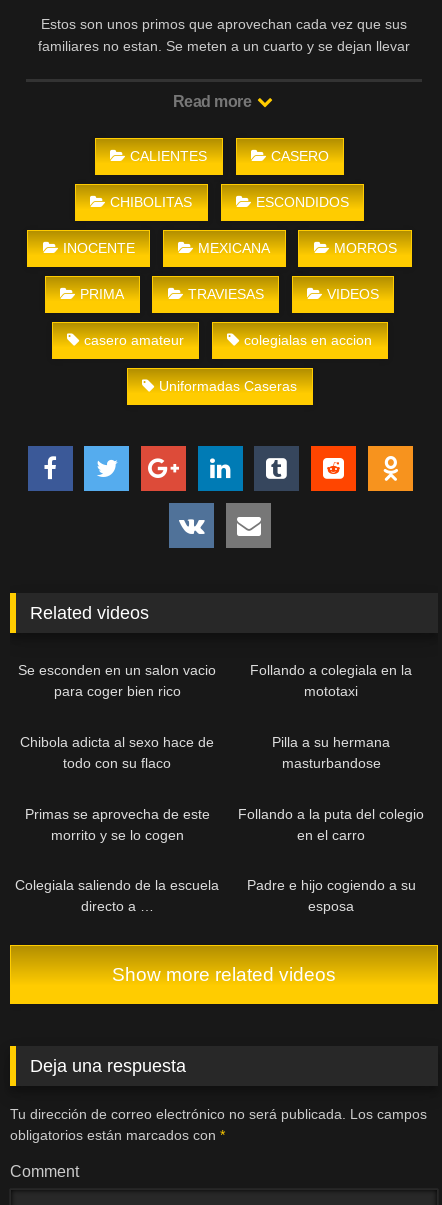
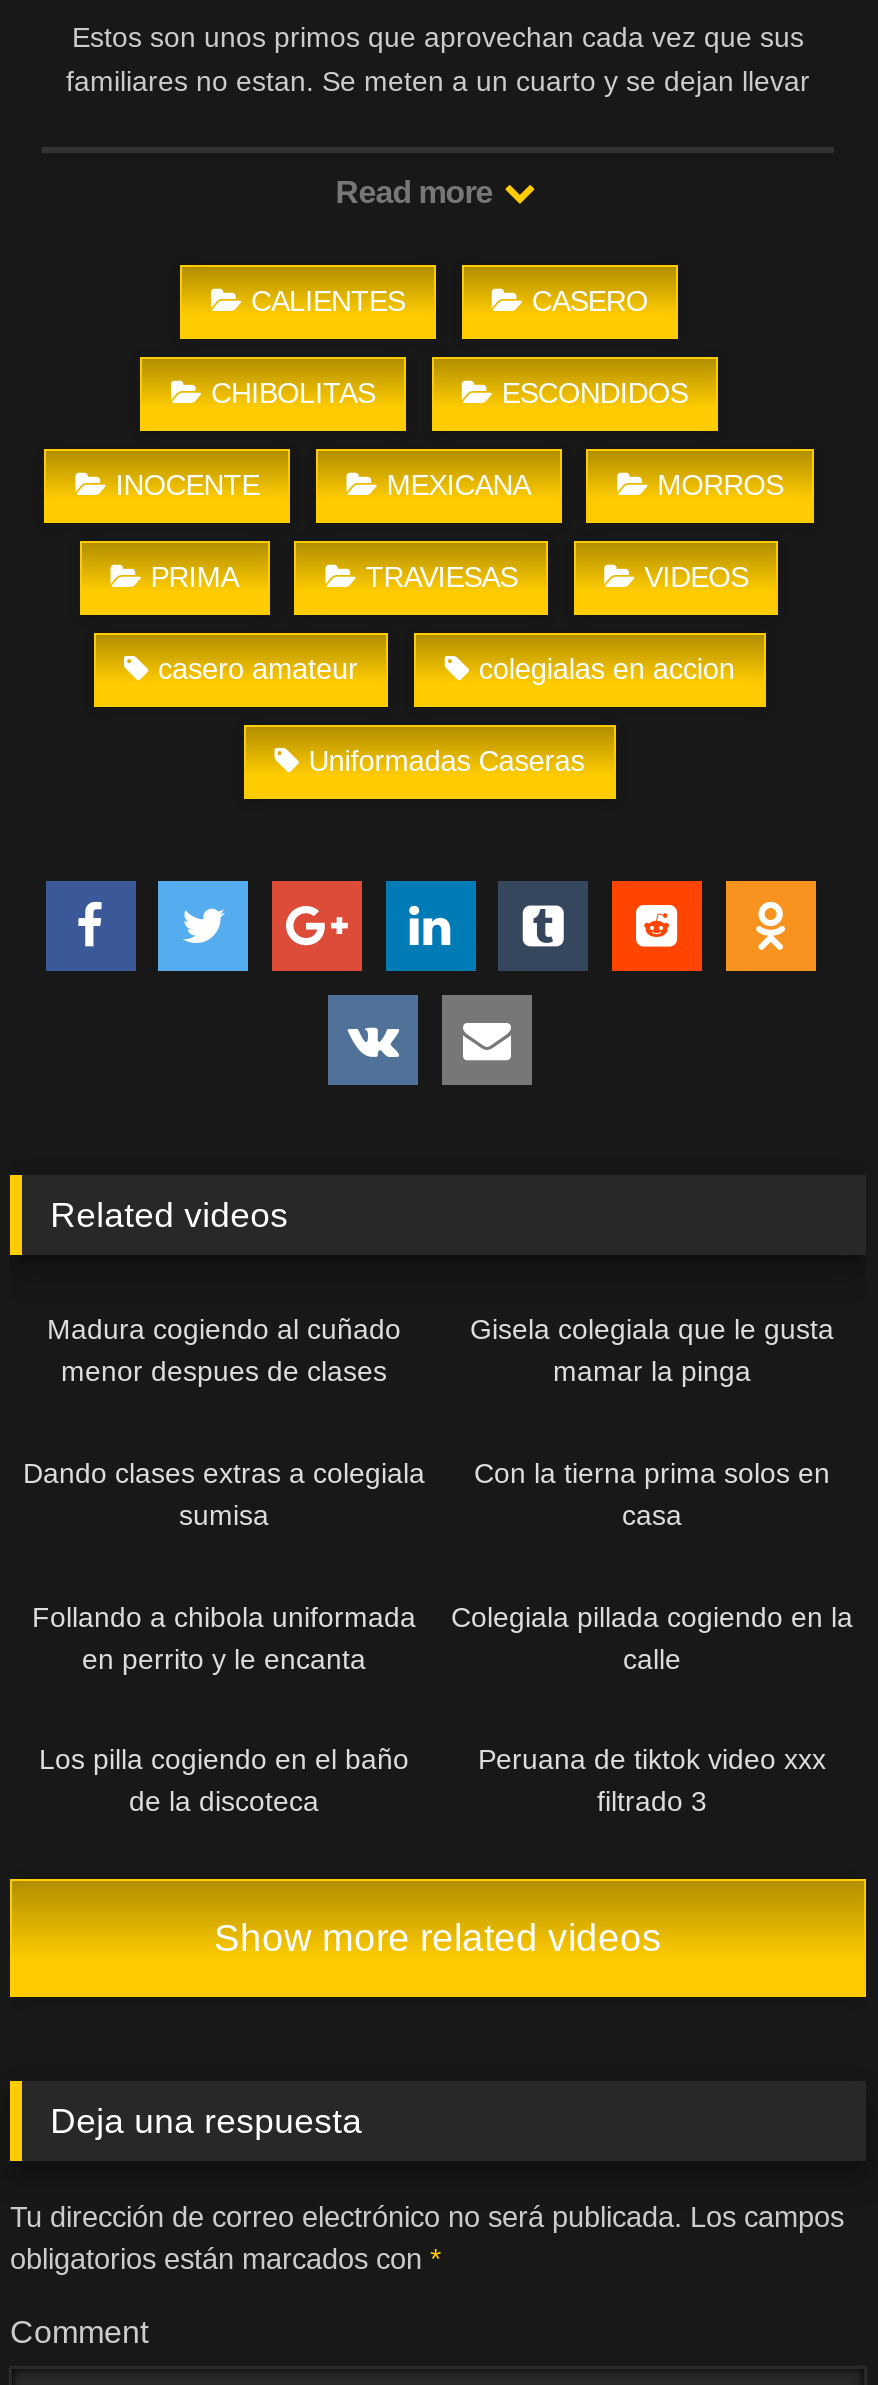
[18,662,216,699] Se esconden en un salon vacio | para coger bien rico -> [47,1313,401,1387] Madura cogiendo al cuñado | menor despues de clases
[250,662,412,699] Follando a colegiala en la | mototaxi -> [470,1313,834,1387] Gisela colegiala que le gusta | mamar la pinga
[20,734,214,771] Chibola adicta al sexo hace de | todo con su flaco -> [23,1456,425,1530] Dando clases extras a colegiala | sumisa
[272,734,390,771] Pilla a su hermana | masturbandose -> [474,1456,830,1530] Con la tierna prima solos en | casa
[24,805,209,842] Primas se aprovecha de este | morrito y se lo cogen -> [32,1600,416,1674] Follando a chibola uniformada | en perrito y le encanta
[238,805,424,842] Follando a la puta del colegio | en el carro -> [451,1600,853,1674] Colegiala pillada cogiendo en la | calle
[15,877,219,914] Colegiala saliendo de la escuela | directo a … -> [39,1744,409,1818] Los pilla cogiendo en el baño | de la discoteca
[246,877,415,914] Padre e hijo cogiendo a su | esposa -> [478,1744,826,1818] Peruana de tiktok video xxx | filtrado 3

